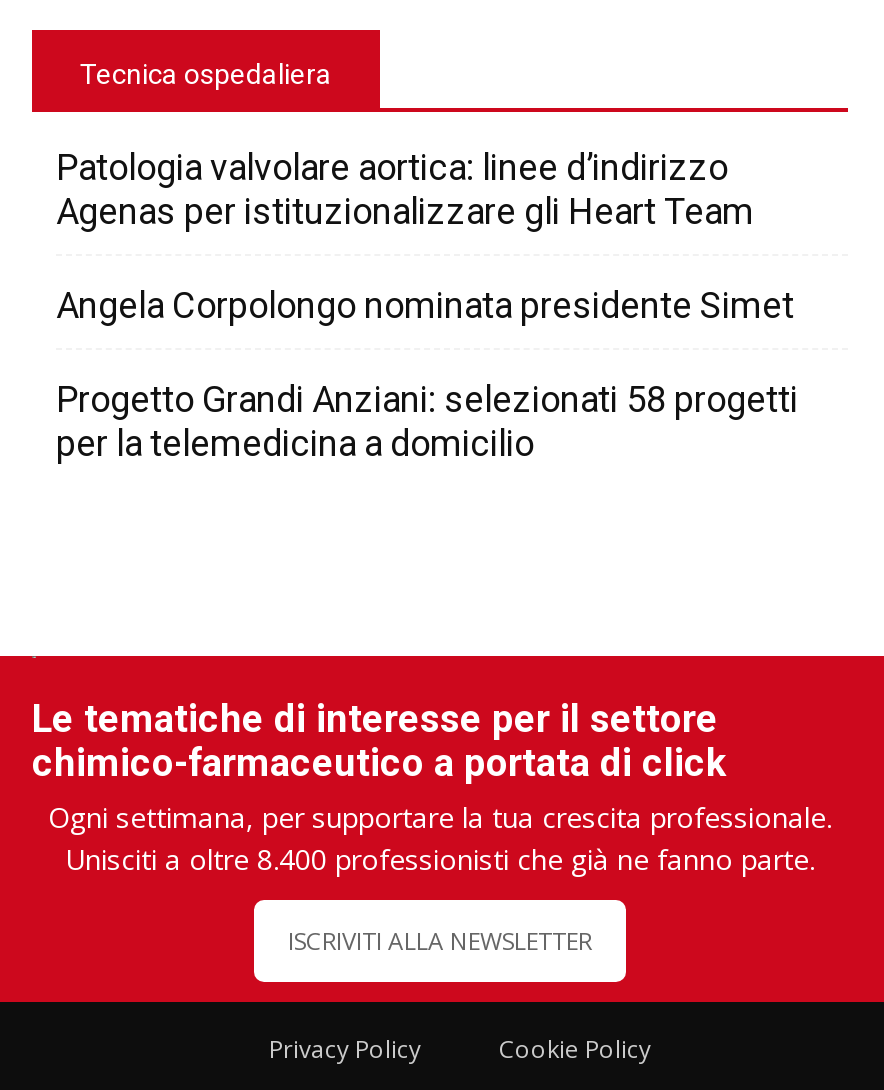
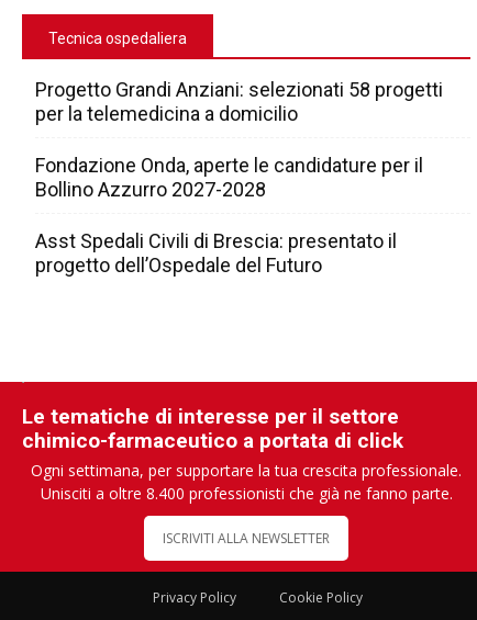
[56,146,794,326] Patologia valvolare aortica: linee d’indirizzo | Agenas per istituzionalizzare gli Heart Team | Angela Corpolongo nominata presidente Simet -> none
moved [56,378,798,464] -> [35,78,443,125]: Progetto Grandi Anziani: selezionati 58 progetti | per la telemedicina a domicilio
none -> [35,154,423,277] Fondazione Onda, aperte le candidature per il | Bollino Azzurro 2027-2028 | Asst Spedali Civili di Brescia: presentato il | progetto dell’Ospedale del Futuro

